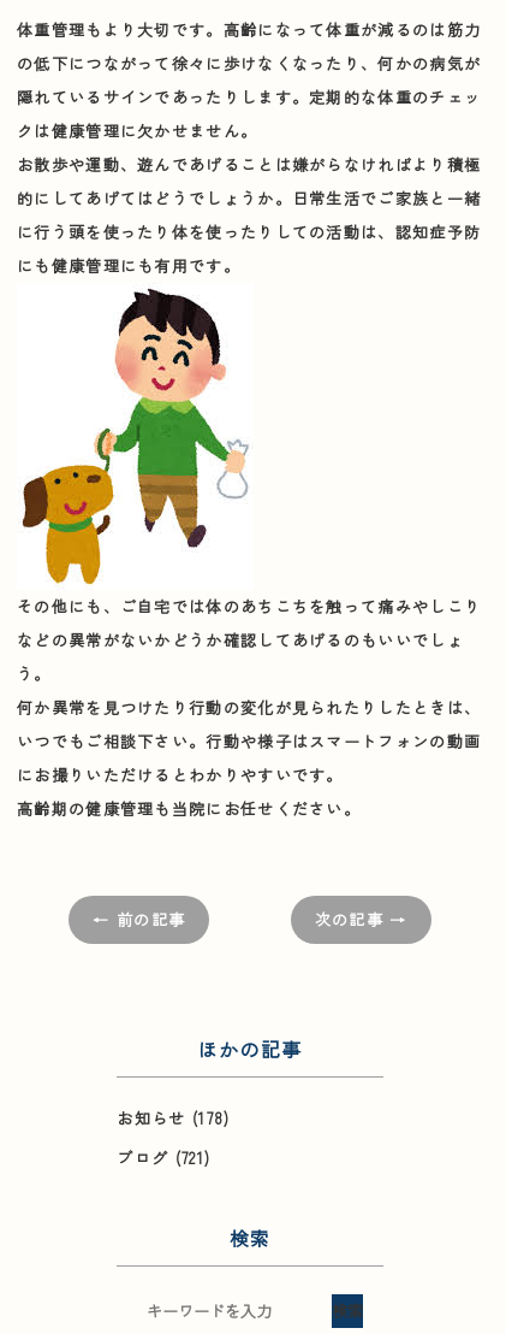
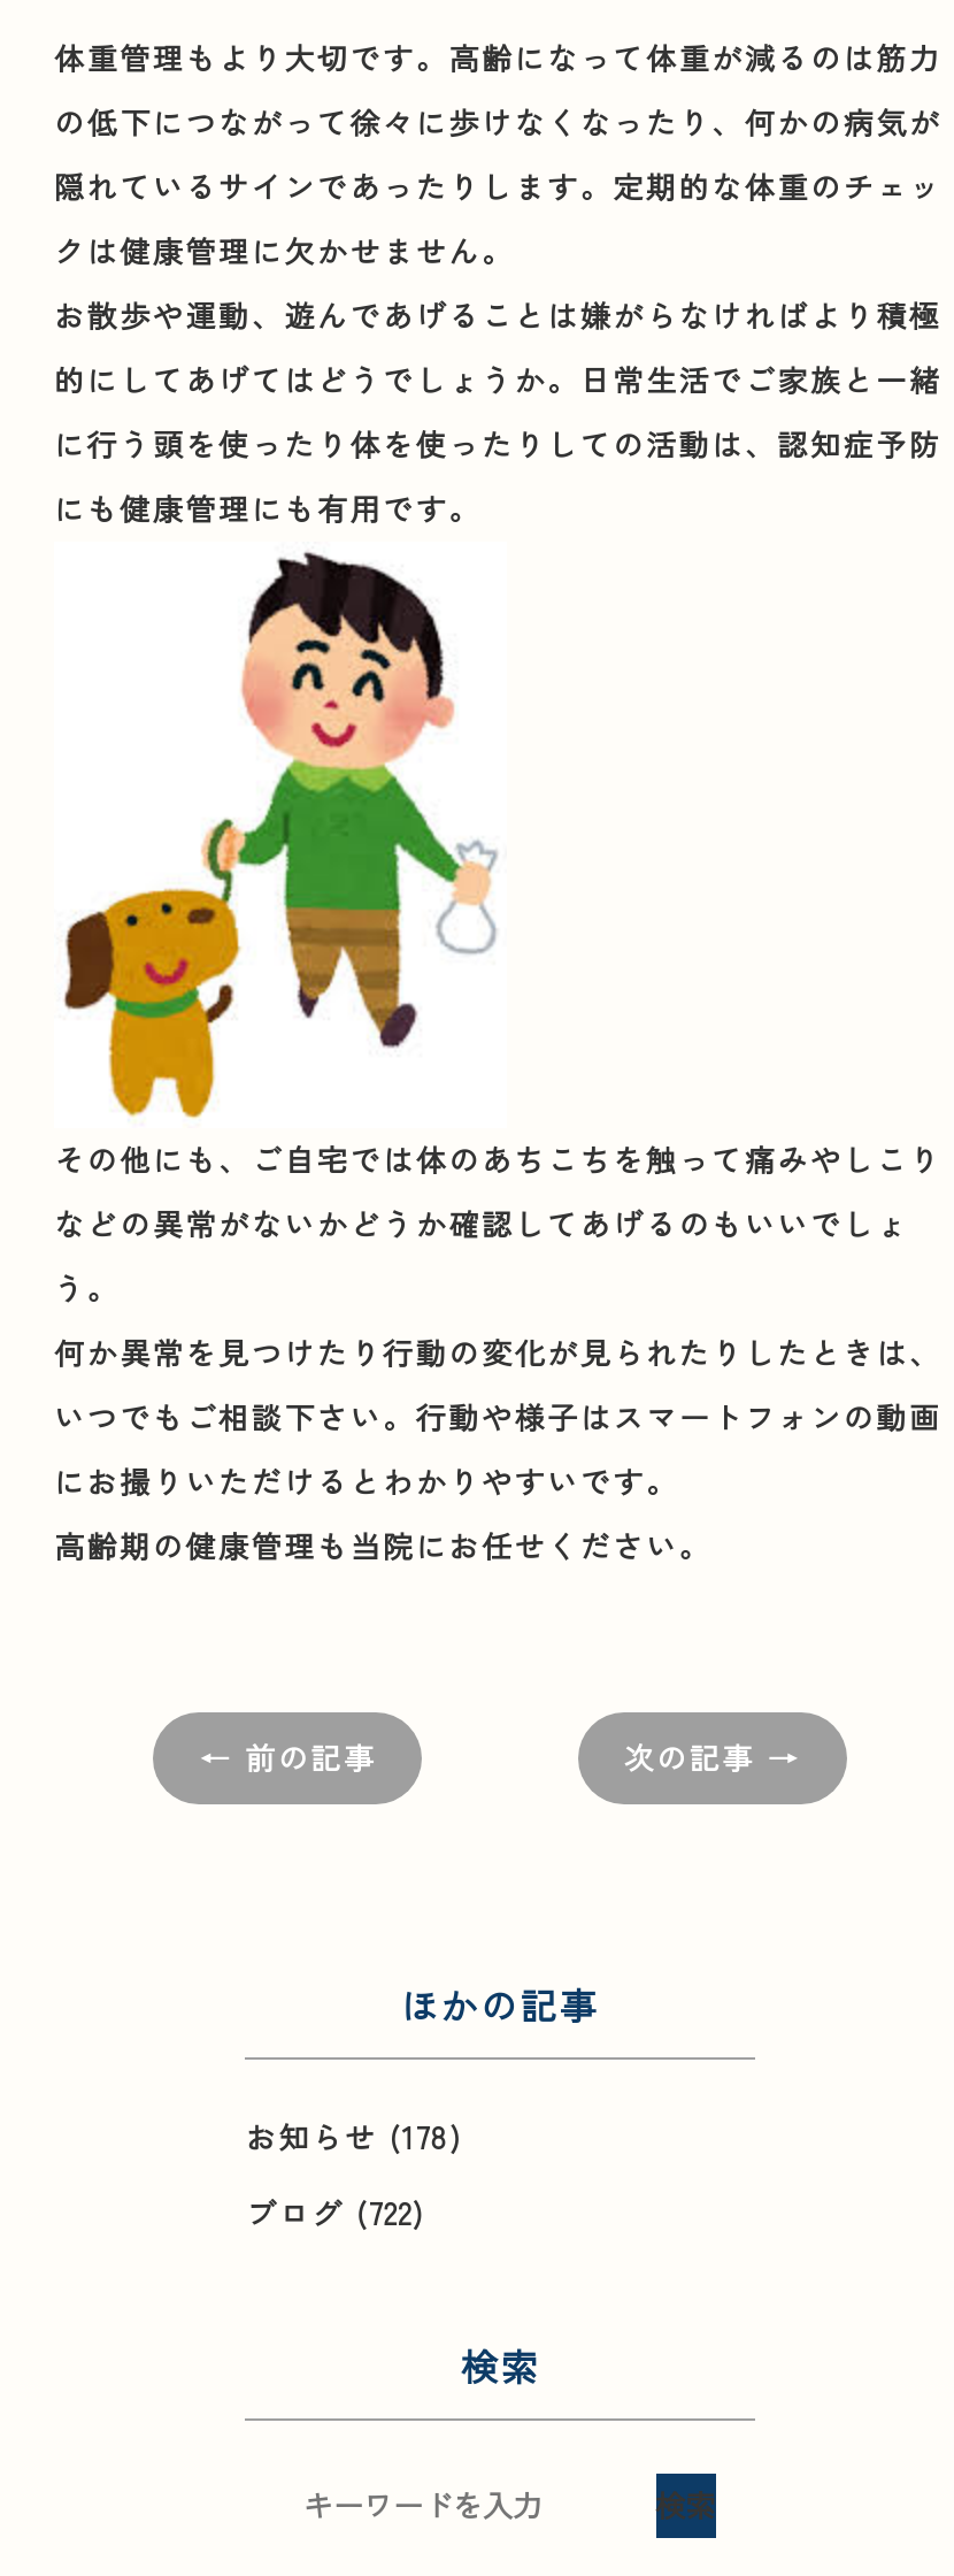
[117,1146,211,1169] ブログ(721) -> [246,2191,425,2234] ブログ(722)

